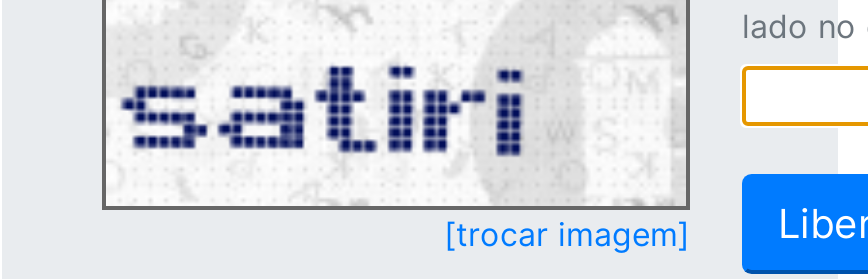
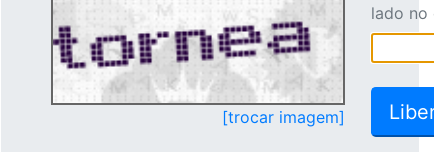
[106,42,622,198] [image] -> [52,20,312,100] [image]

